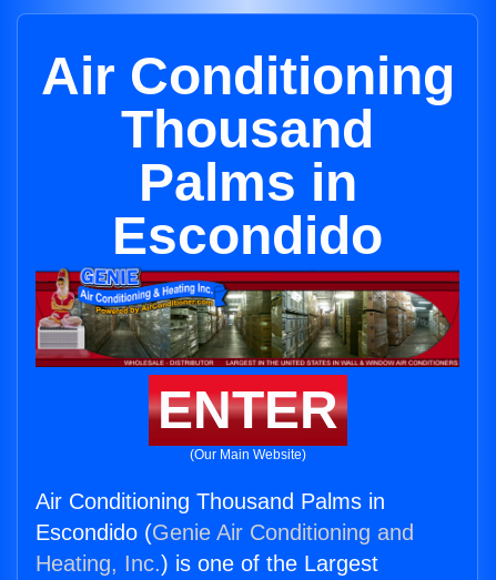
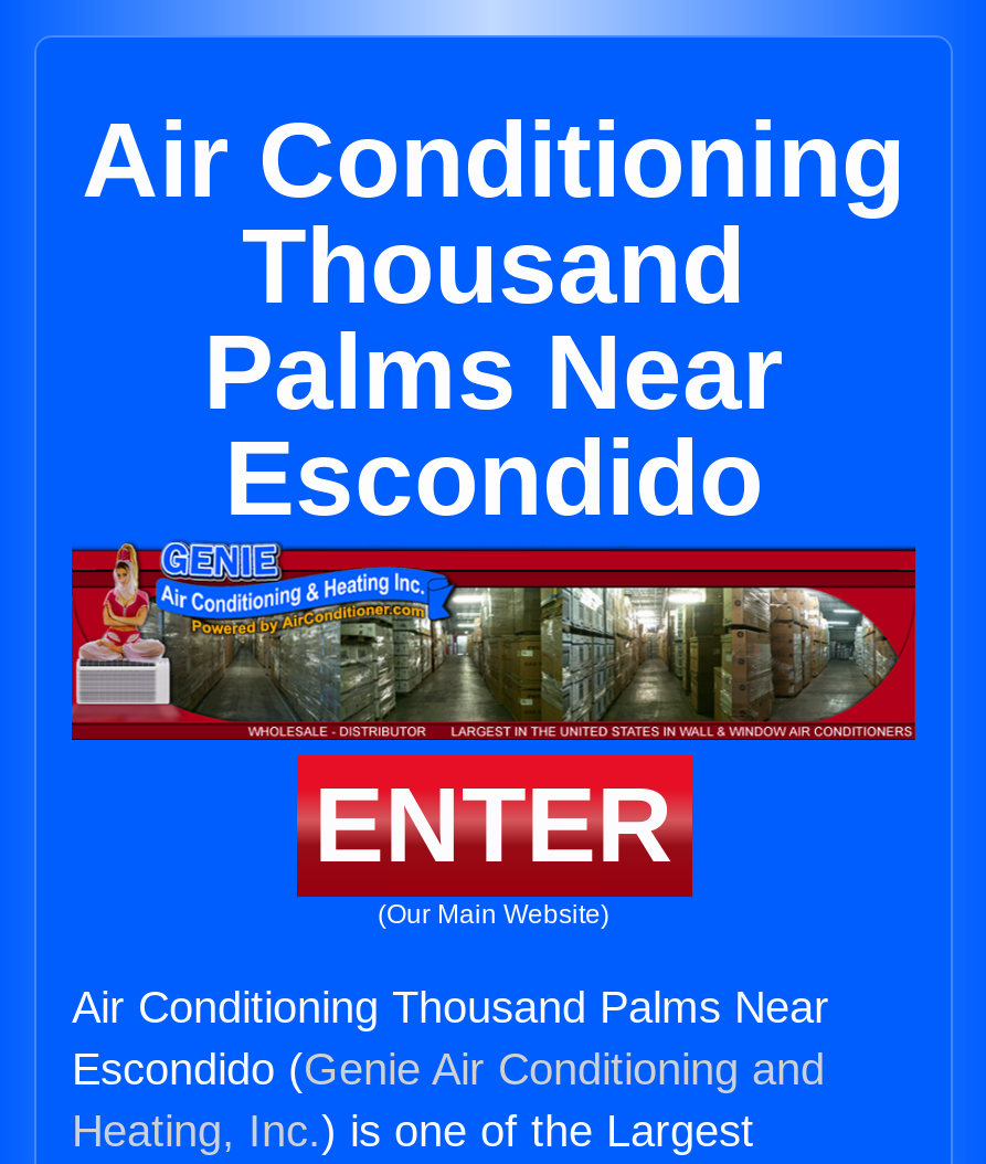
[138,153,357,212] Palms in -> [203,314,784,431] Palms Near
[36,489,385,514] Air Conditioning Thousand Palms in -> [72,983,829,1032] Air Conditioning Thousand Palms Near

